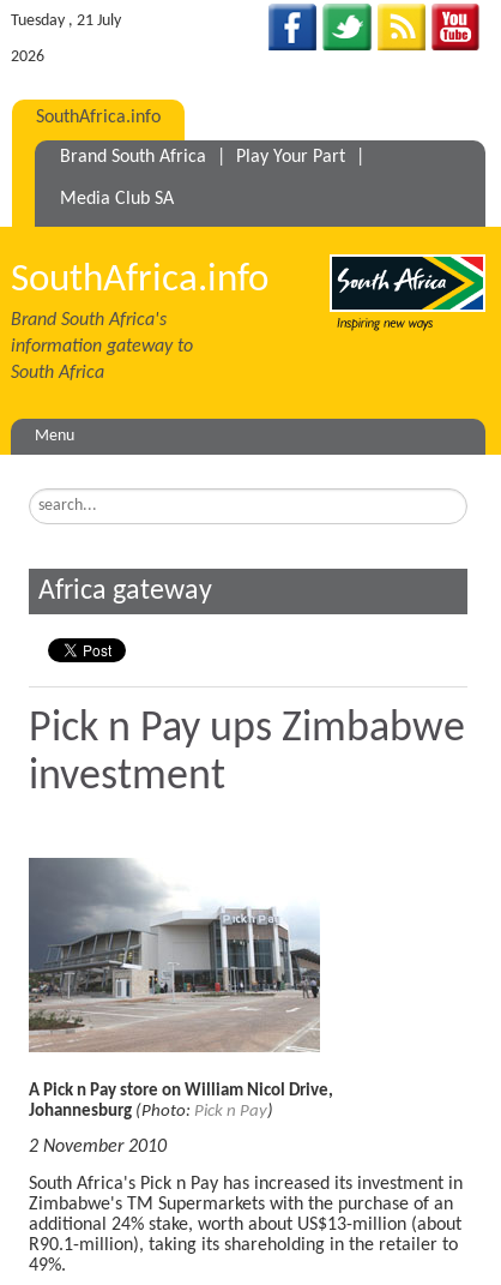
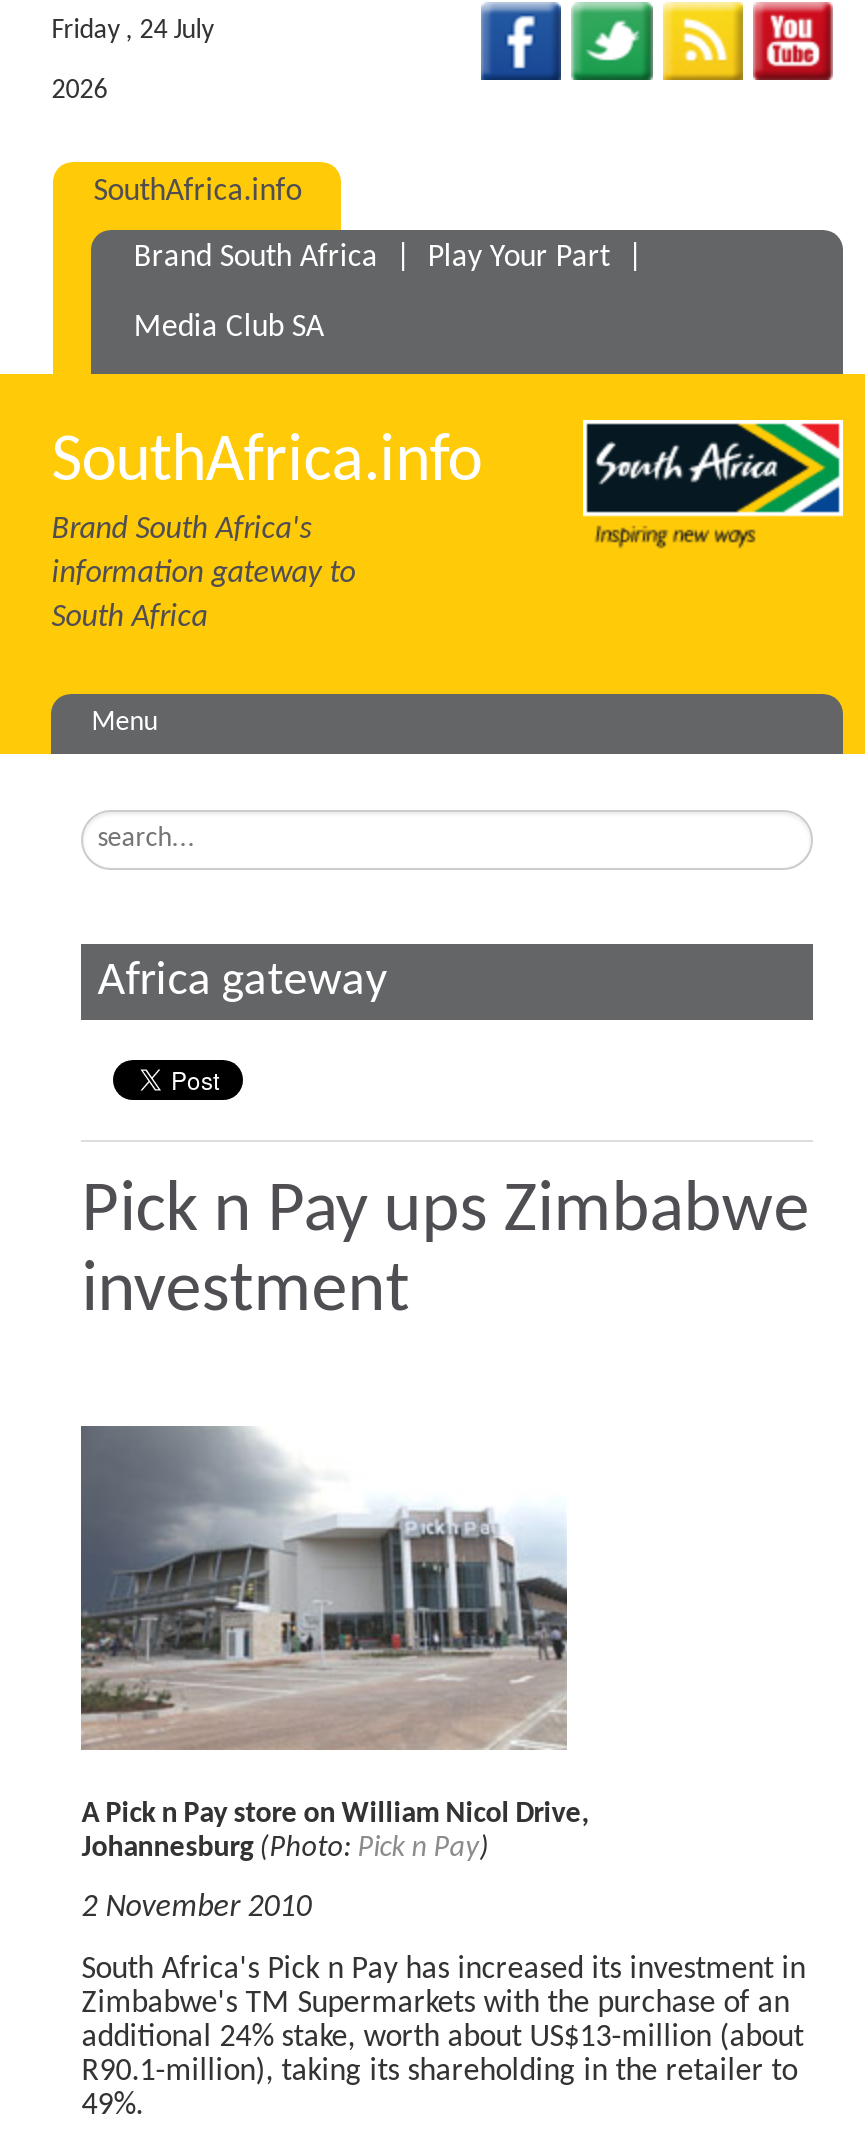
[11,12,121,30] Tuesday , 21 July -> [51,16,213,46] Friday , 24 July

